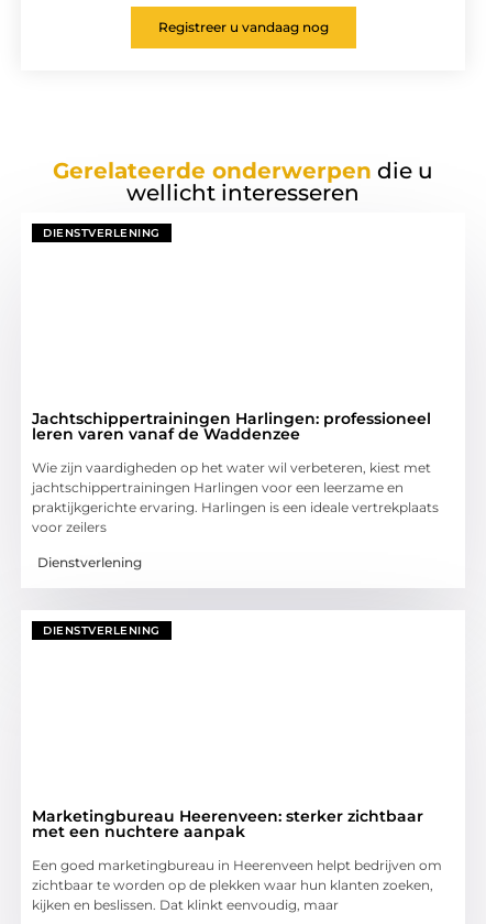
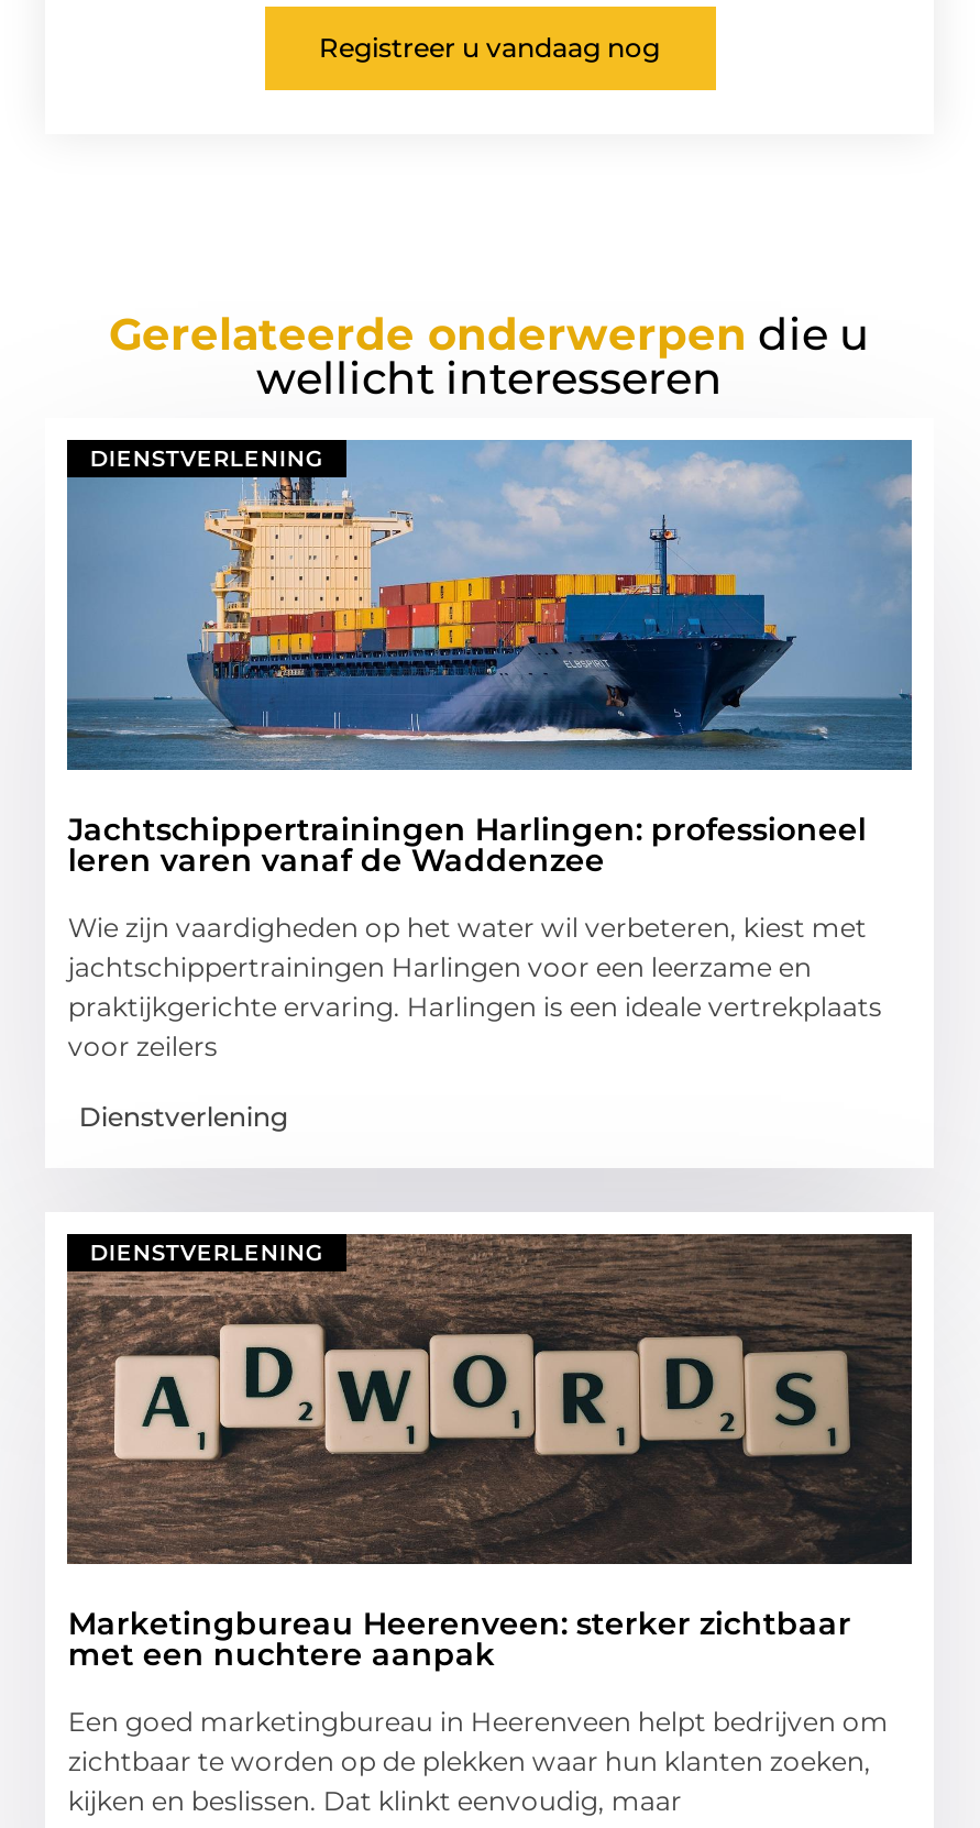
none -> [65,438,914,772] [image]
none -> [65,1232,914,1566] [image]

